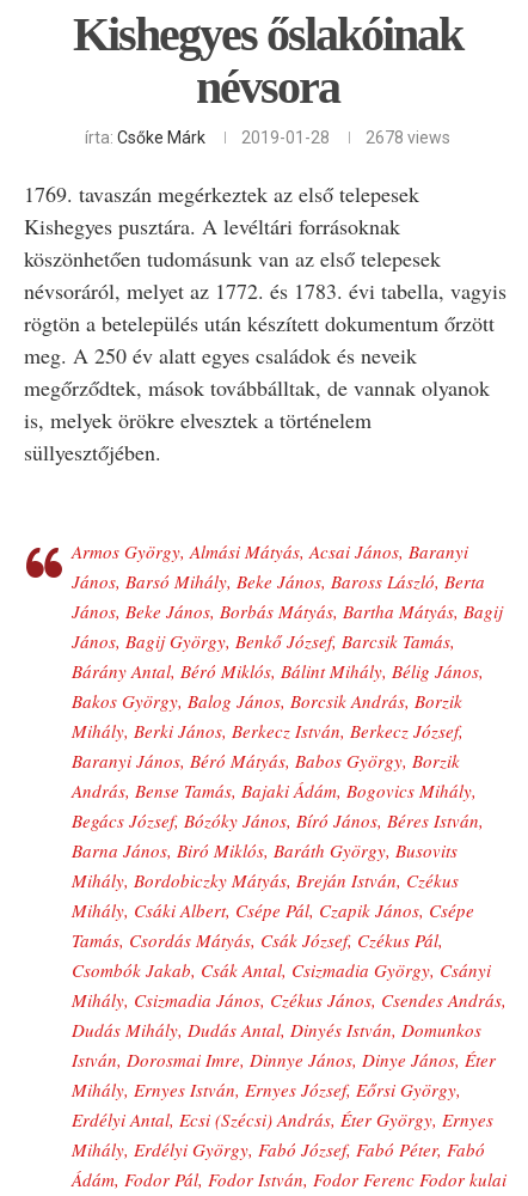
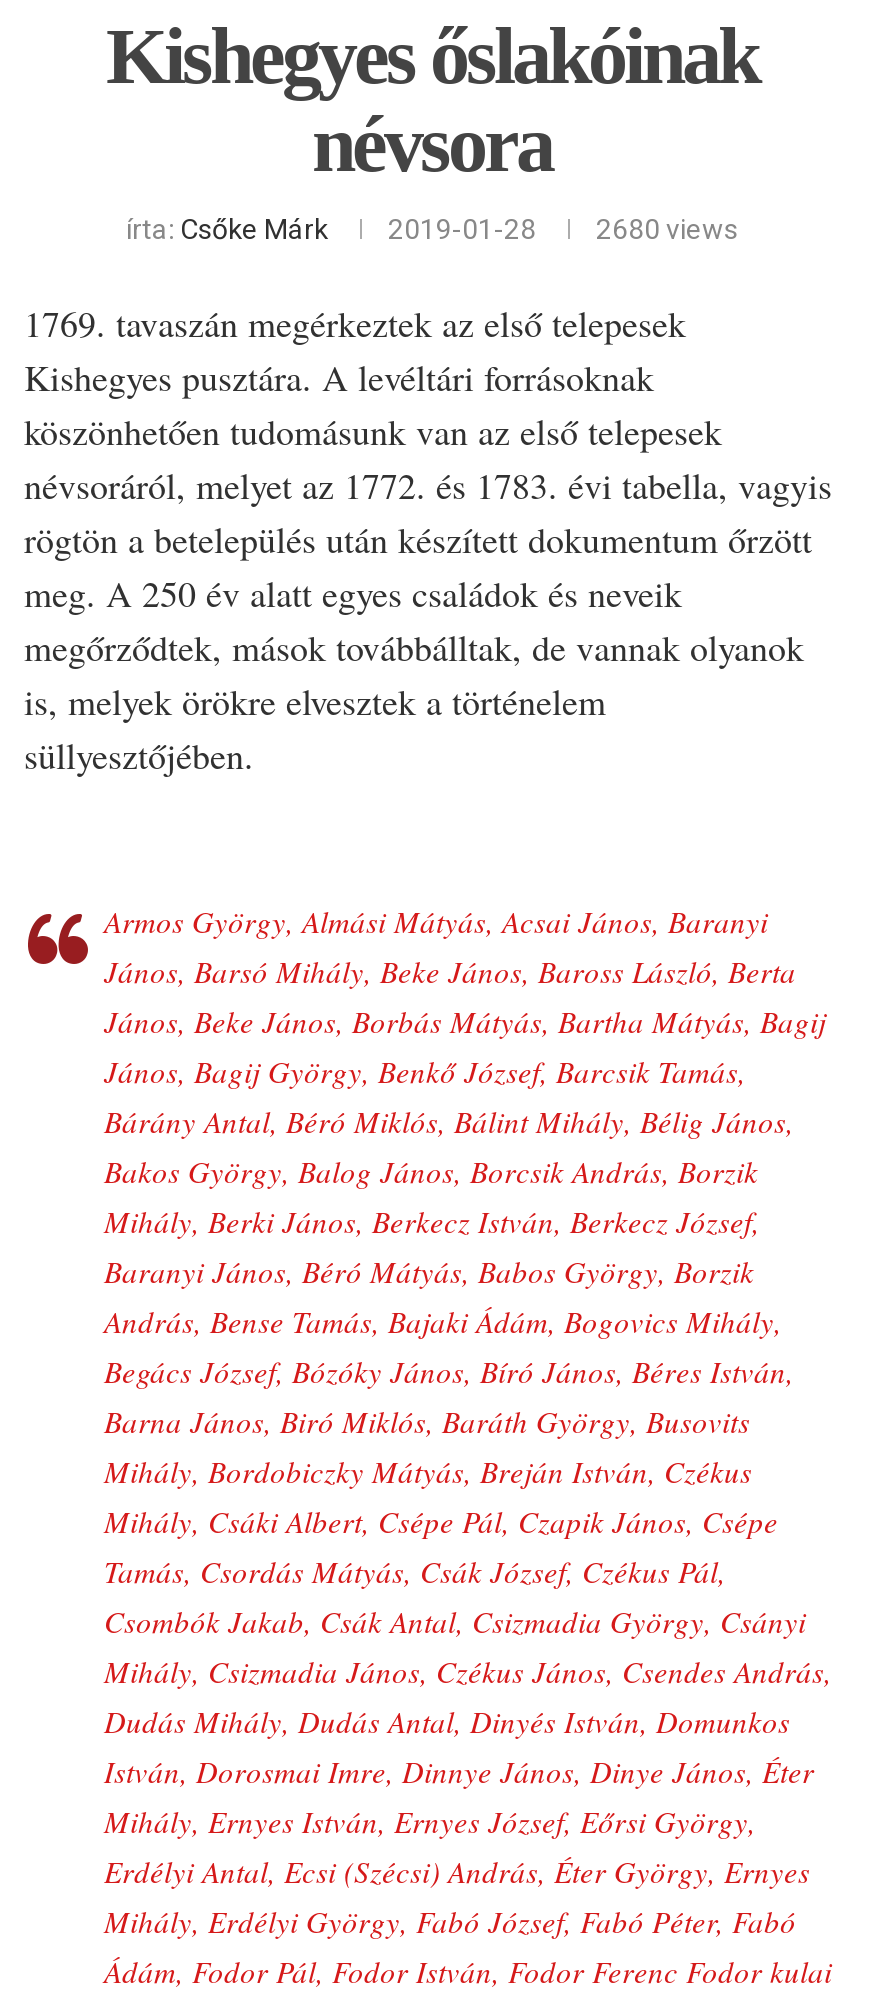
[85,128,450,148] írta: Csőke Márk 2019-01-28 2678 views -> [126,214,738,246] írta: Csőke Márk 2019-01-28 2680 views

